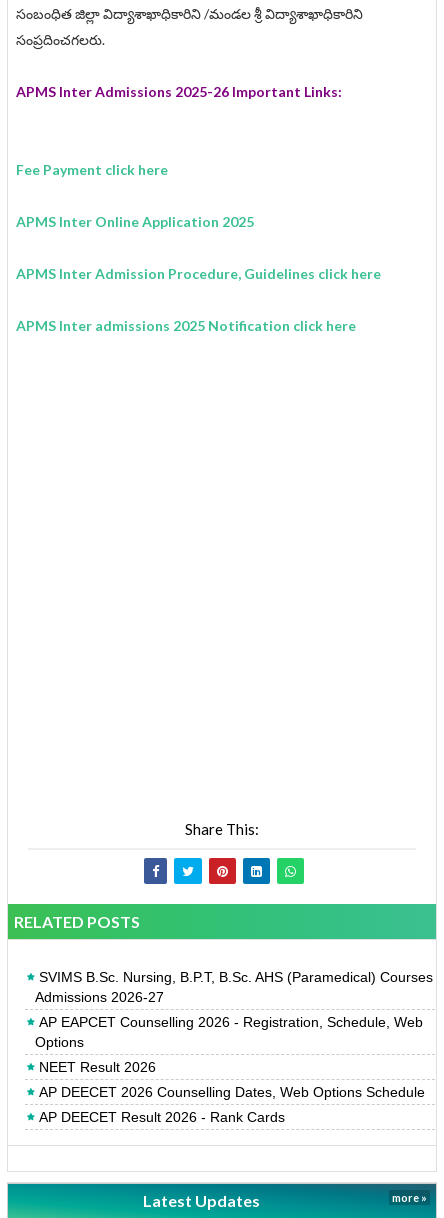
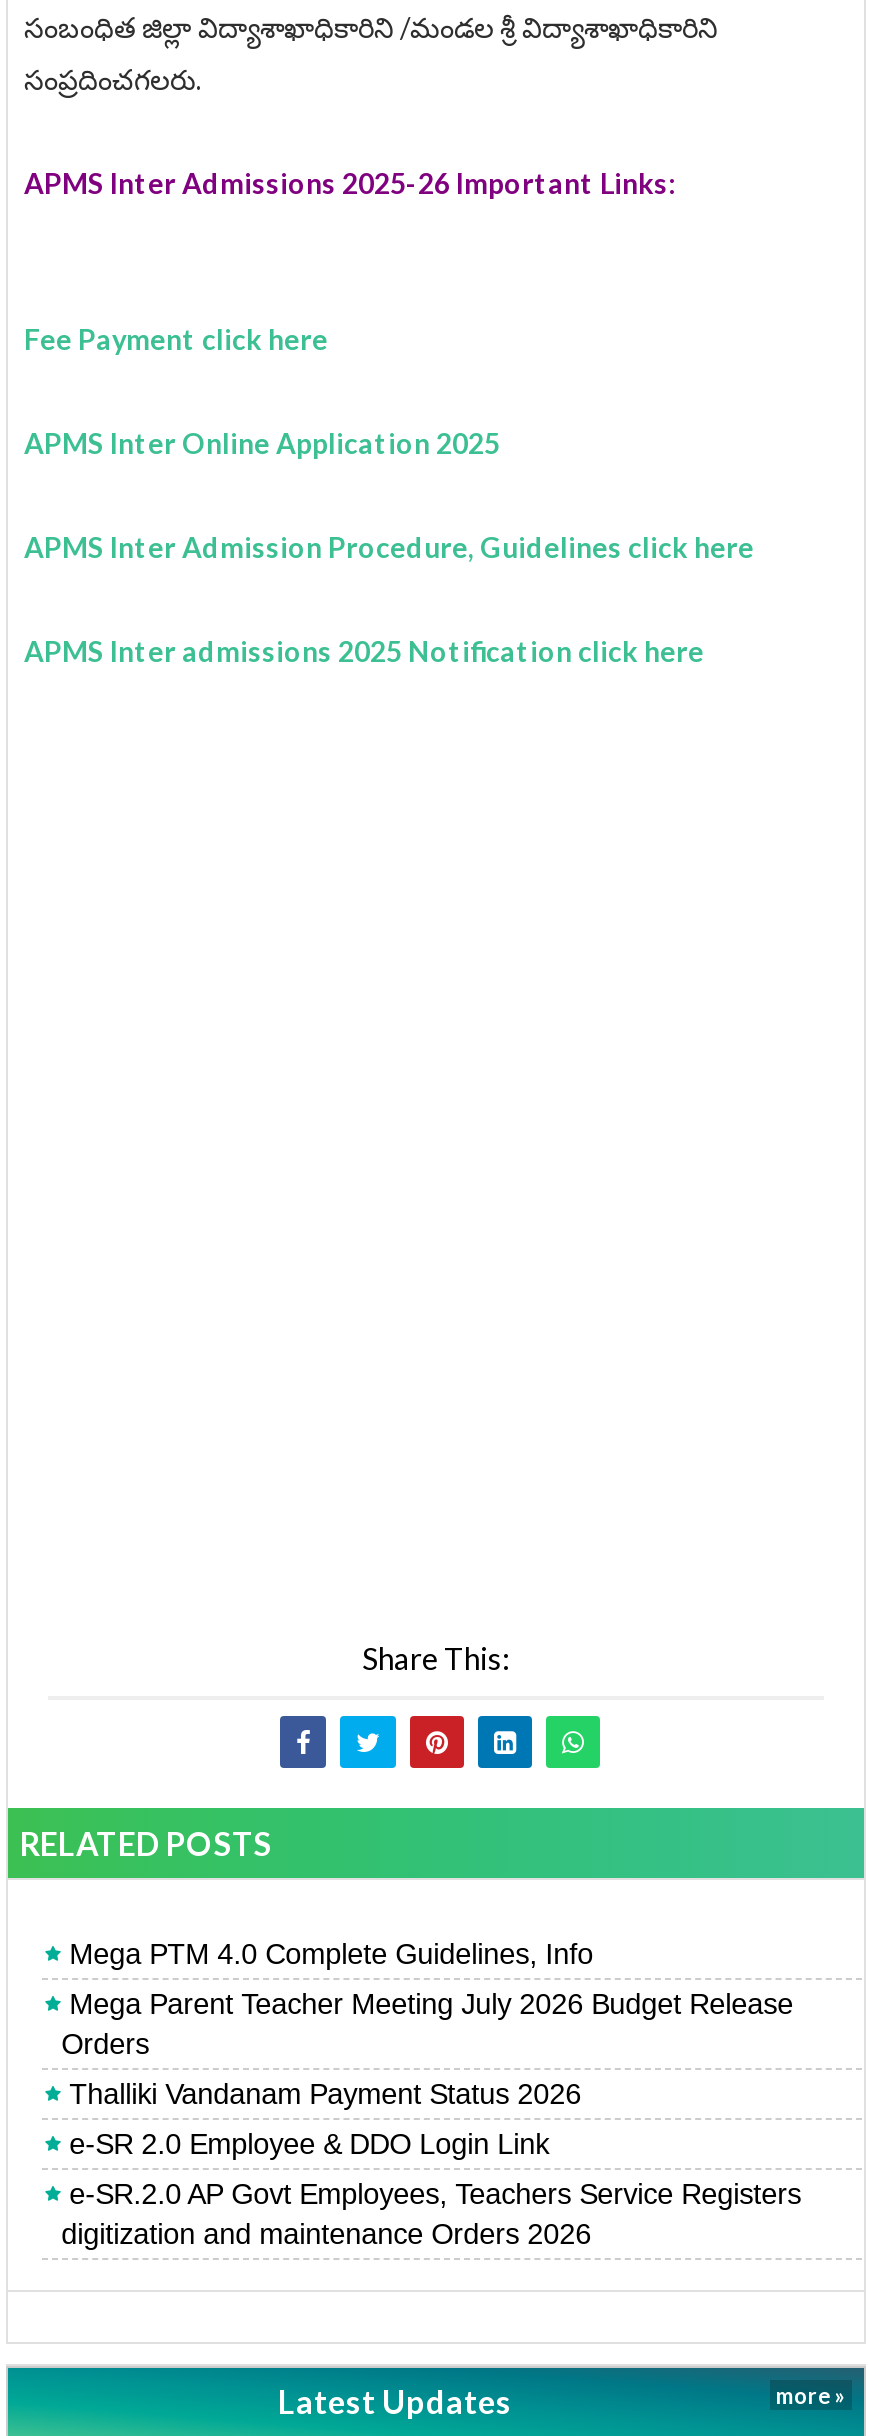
[35,969,433,1005] SVIMS B.Sc. Nursing, B.P.T, B.Sc. AHS (Paramedical) Courses | Admissions 2026-27 -> [69,1938,593,1970] Mega PTM 4.0 Complete Guidelines, Info
[35,1014,423,1050] AP EAPCET Counselling 2026 - Registration, Schedule, Web | Options -> [61,1988,793,2060] Mega Parent Teacher Meeting July 2026 Budget Release | Orders
[39,1059,156,1075] NEET Result 2026 -> [69,2078,581,2110] Thalliki Vandanam Payment Status 2026
[39,1084,425,1100] AP DEECET 2026 Counselling Dates, Web Options Schedule -> [69,2128,549,2160] e-SR 2.0 Employee & DDO Login Link
[39,1109,285,1125] AP DEECET Result 2026 - Rank Cards -> [61,2178,801,2250] e-SR.2.0 AP Govt Employees, Teachers Service Registers | digitization and maintenance Orders 2026

